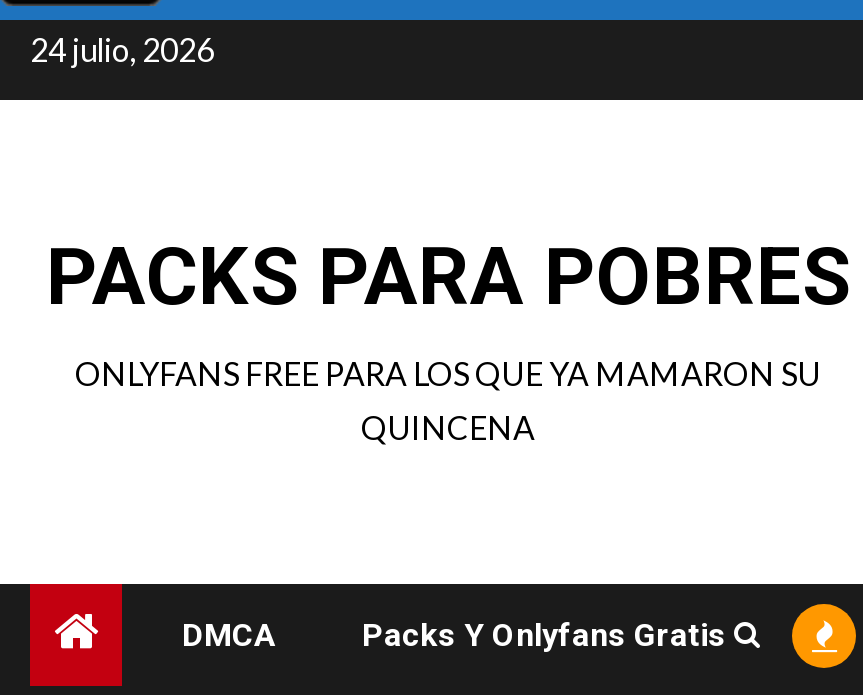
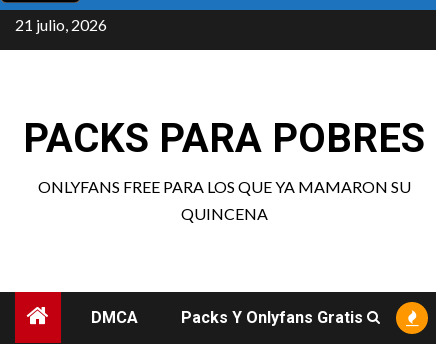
[30,30,214,68] 24 julio, 2026 -> [15,15,107,34] 21 julio, 2026

